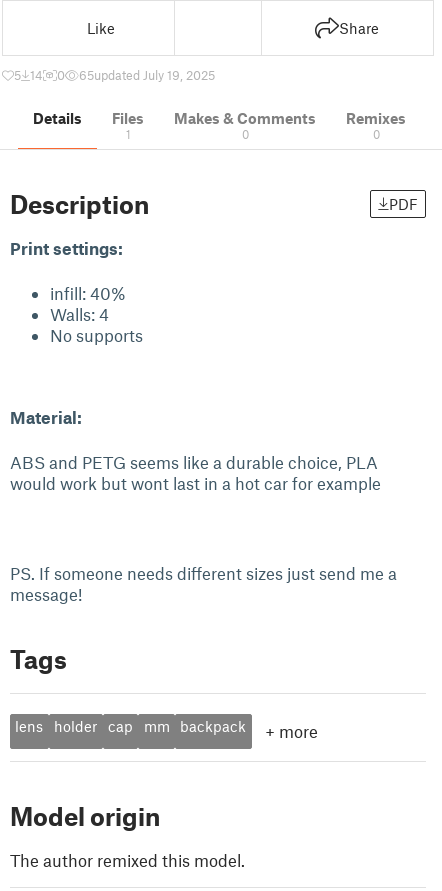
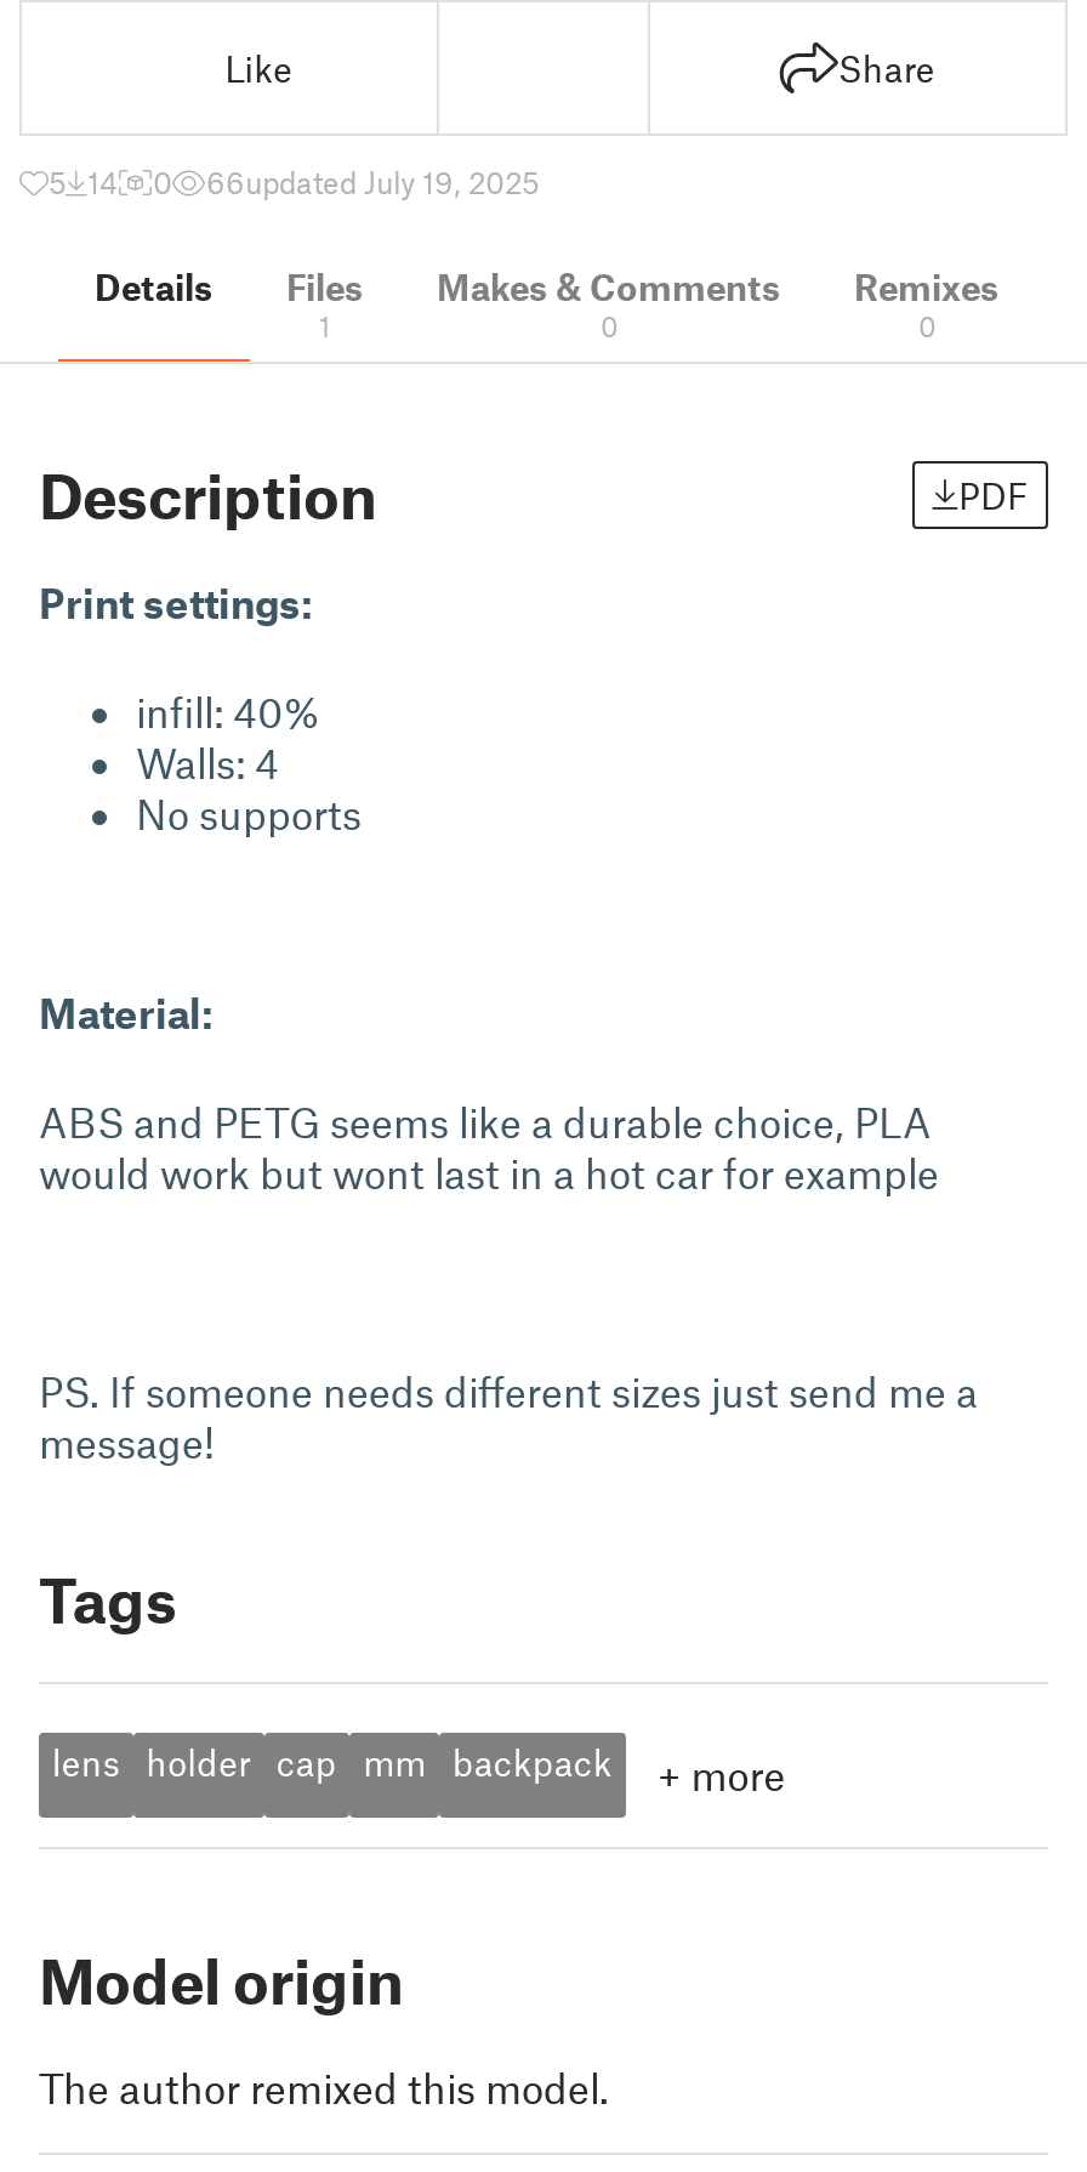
[79,67,215,83] 65updated July 19, 2025 -> [206,163,539,201] 66updated July 19, 2025

